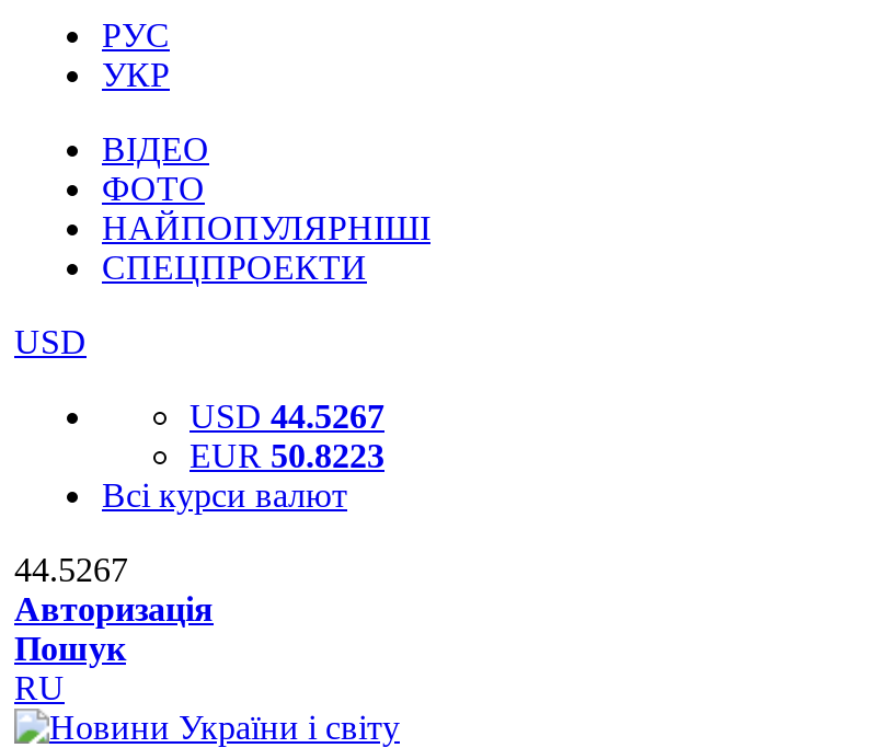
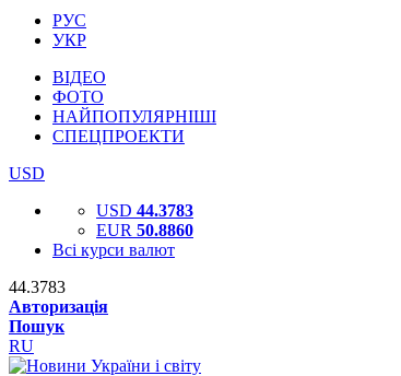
[190,398,384,435] USD 44.5267 -> [96,201,193,220] USD 44.3783
[190,437,384,474] EUR 50.8223 -> [96,221,193,239] EUR 50.8860
[14,551,128,588] 44.5267 -> [9,278,66,296] 44.3783

